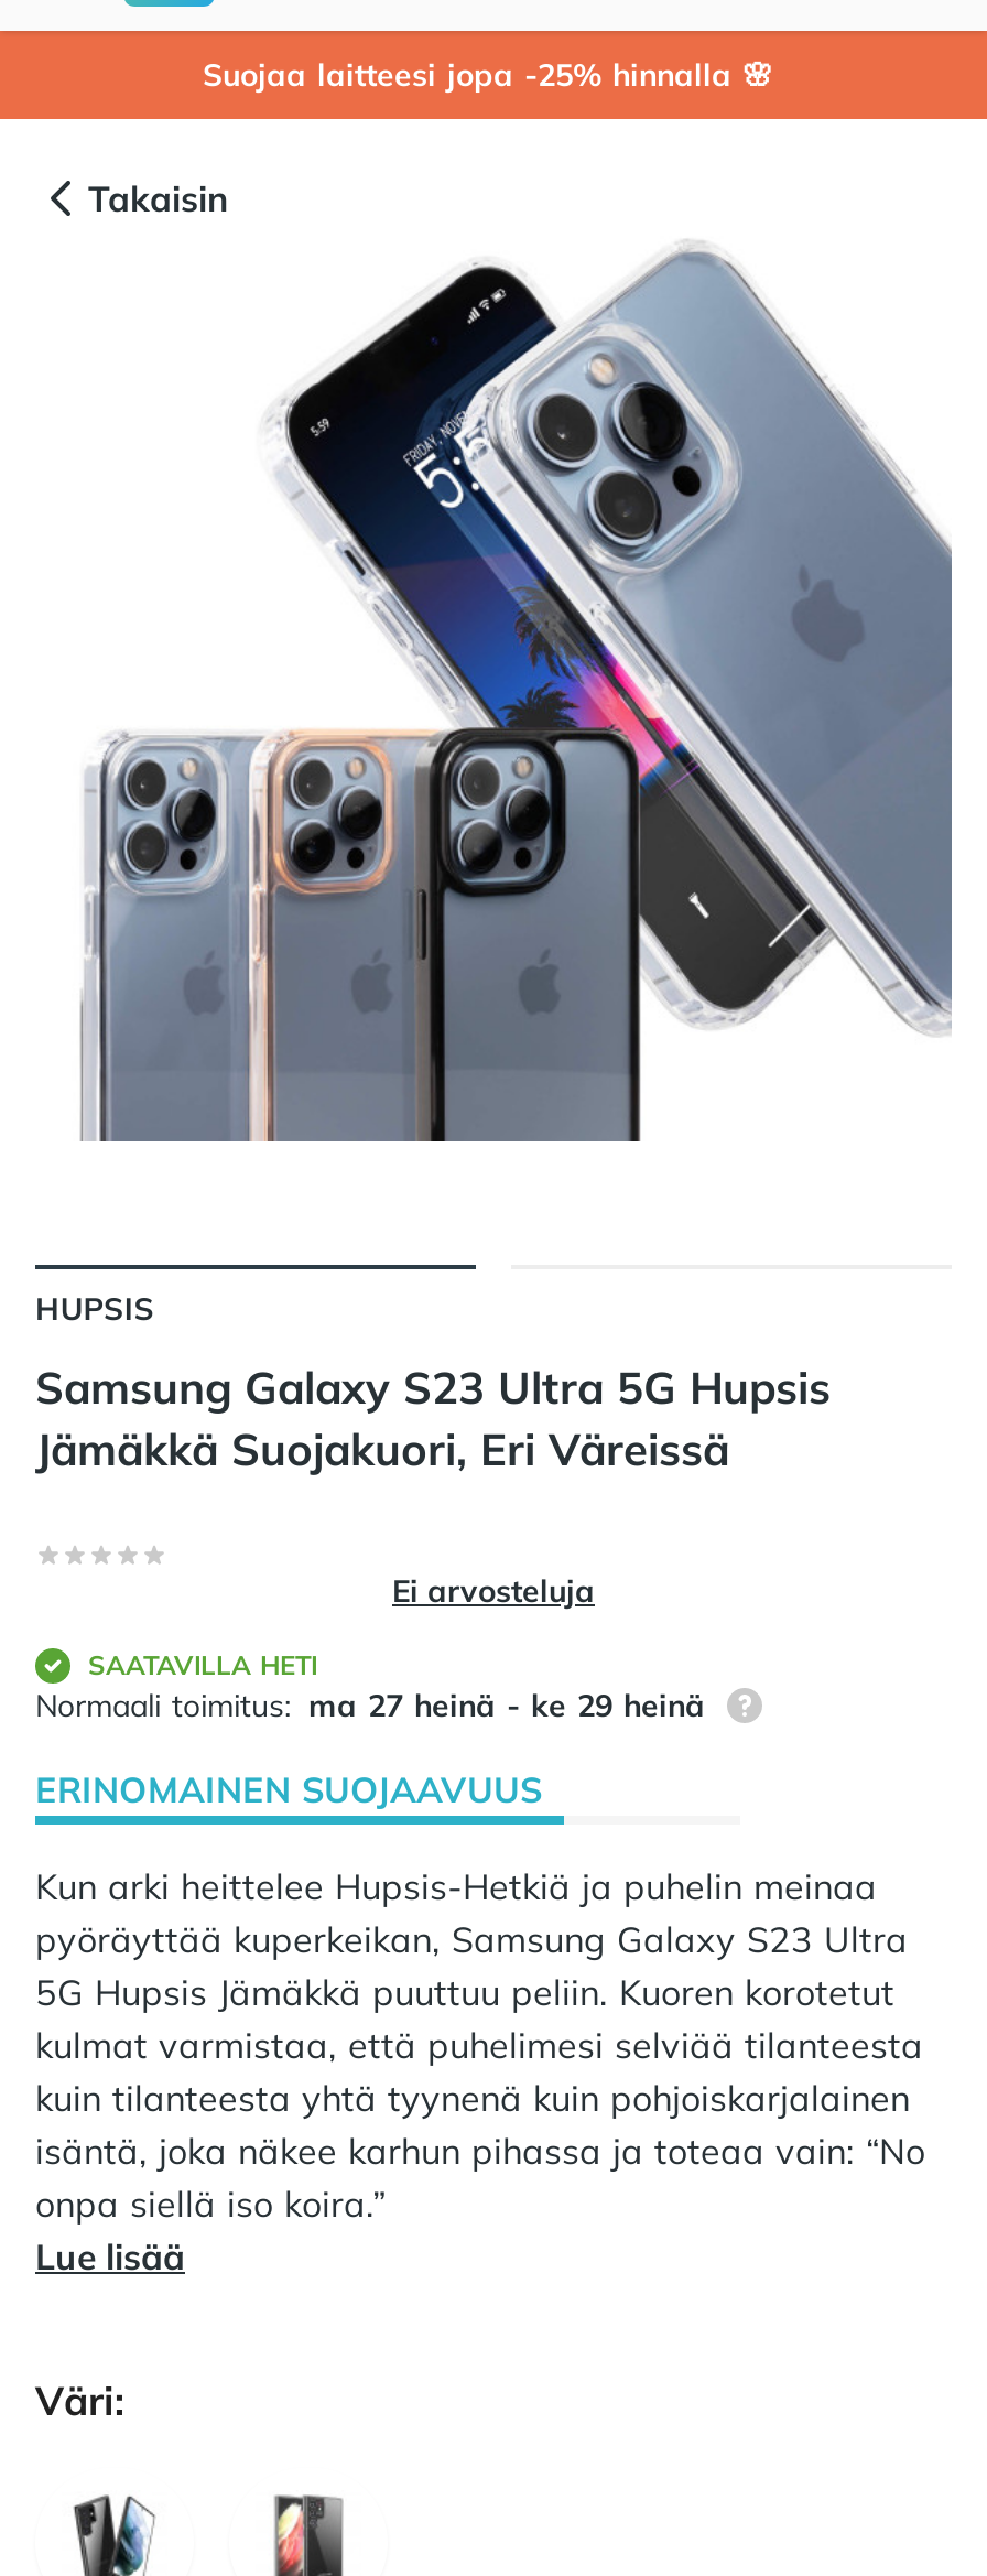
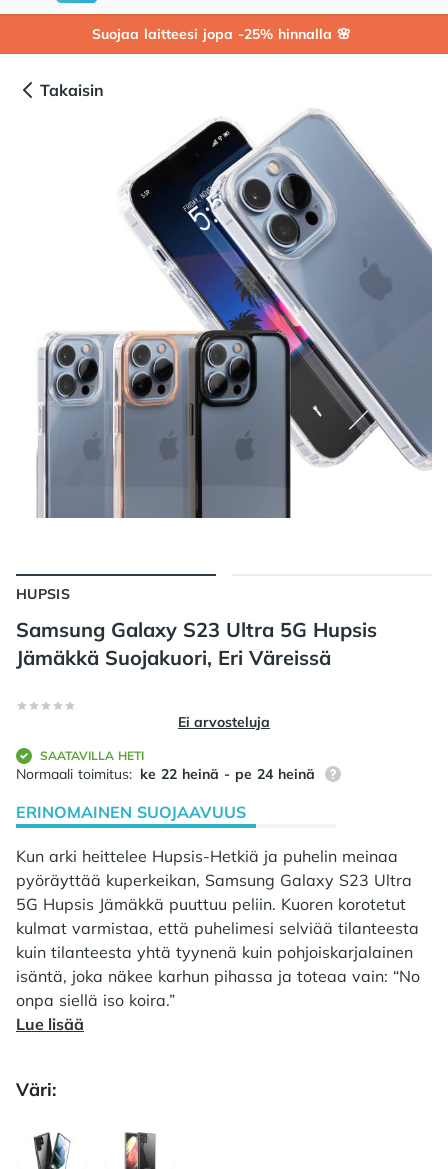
[35,1686,705,1725] Normaali toimitus: ma 27 heinä - ke 29 heinä -> [16,765,315,783] Normaali toimitus: ke 22 heinä - pe 24 heinä

